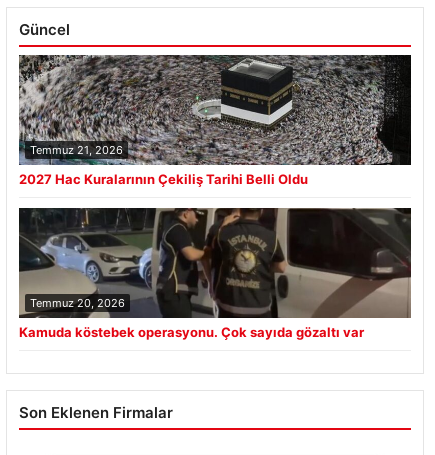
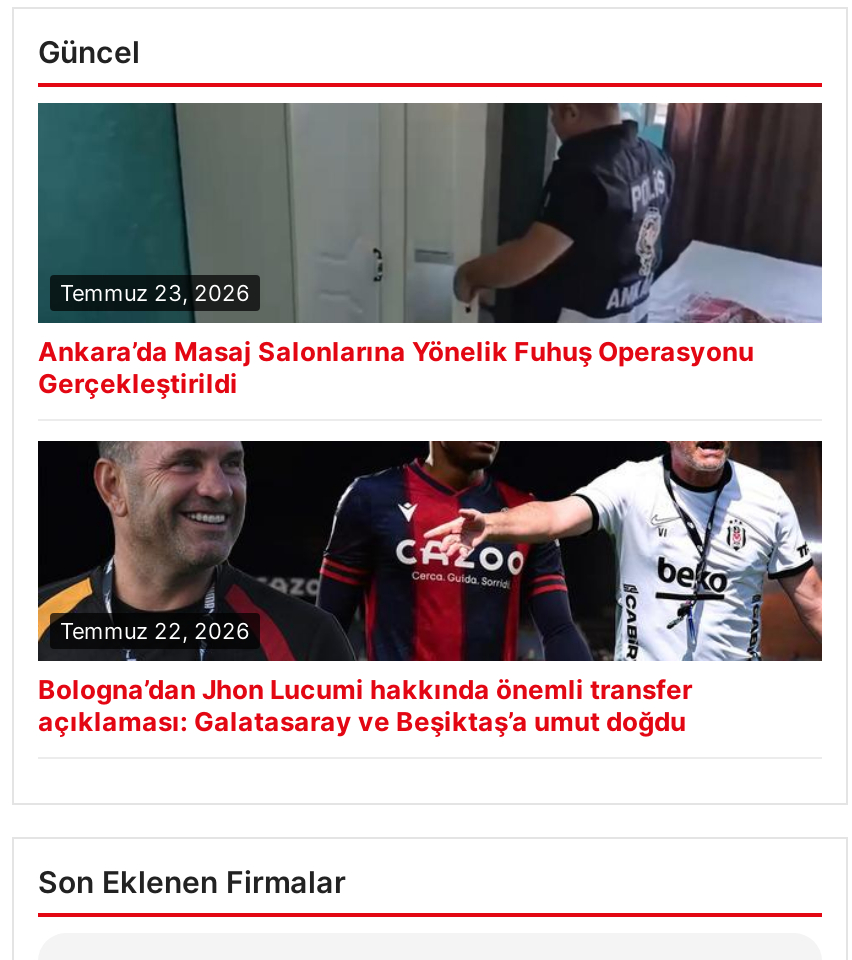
[19,54,412,165] [image] | Temmuz 21, 2026 -> [38,101,822,323] [image] | Temmuz 23, 2026
[19,171,308,187] 2027 Hac Kuralarının Çekiliş Tarihi Belli Oldu -> [38,334,754,398] Ankara’da Masaj Salonlarına Yönelik Fuhuş Operasyonu | Gerçekleştirildi
[19,207,411,319] [image] | Temmuz 20, 2026 -> [40,439,822,663] [image] | Temmuz 22, 2026
[19,324,364,340] Kamuda köstebek operasyonu. Çok sayıda gözaltı var -> [38,672,692,736] Bologna’dan Jhon Lucumi hakkında önemli transfer | açıklaması: Galatasaray ve Beşiktaş’a umut doğdu

